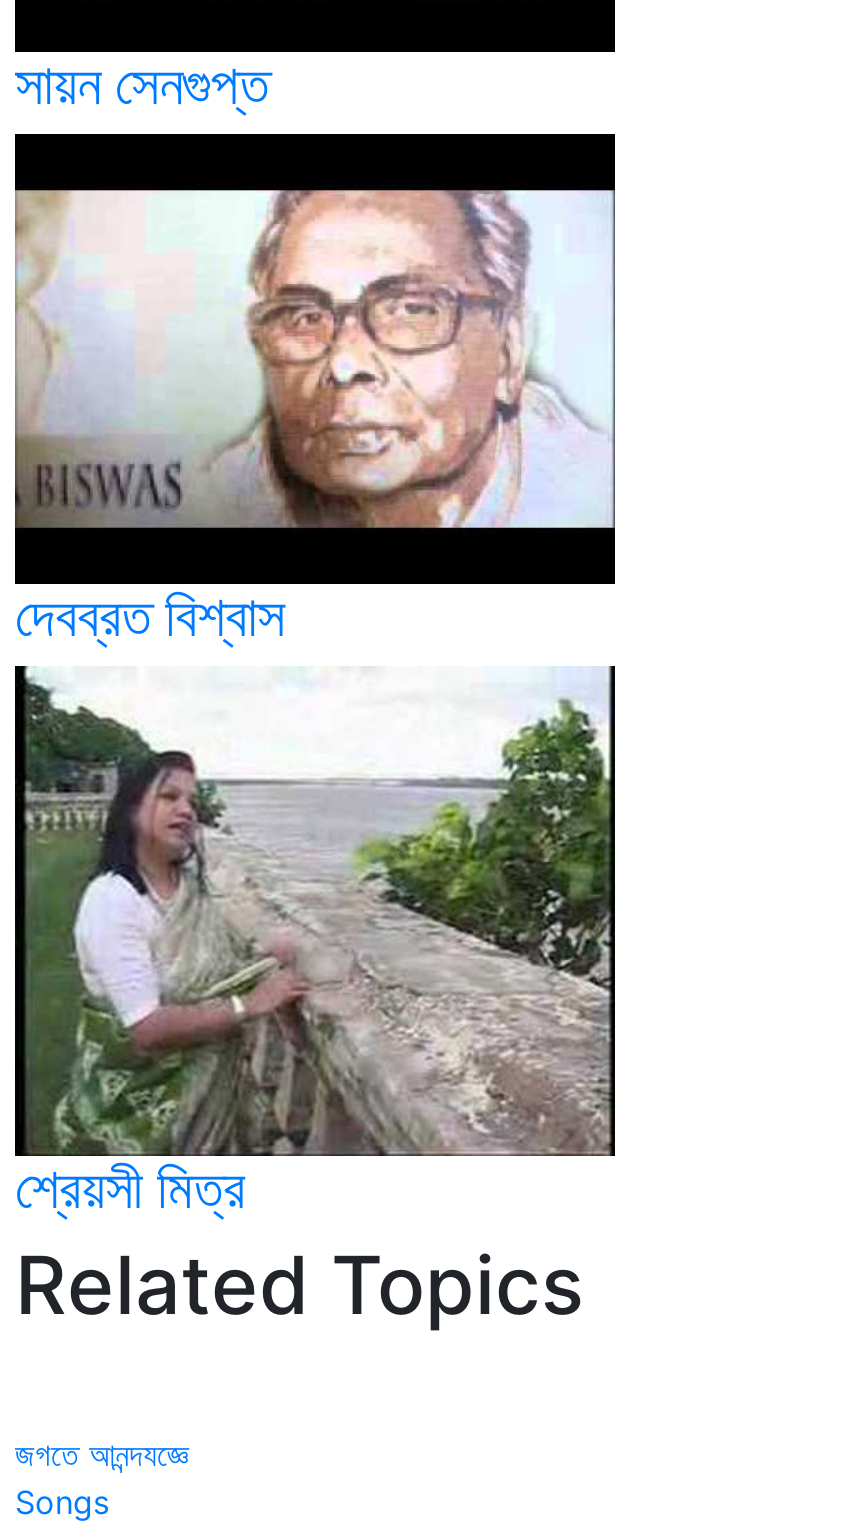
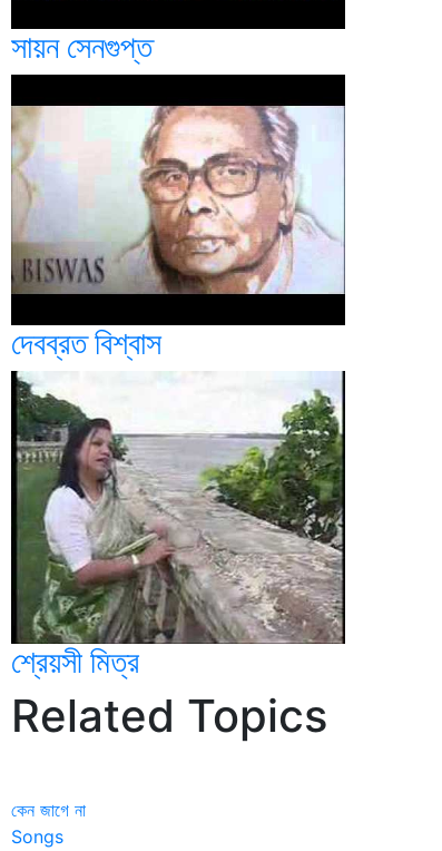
[15,1435,189,1475] জগতে আনন্দযজ্ঞে -> [11,799,86,821] কেন জাগে না

